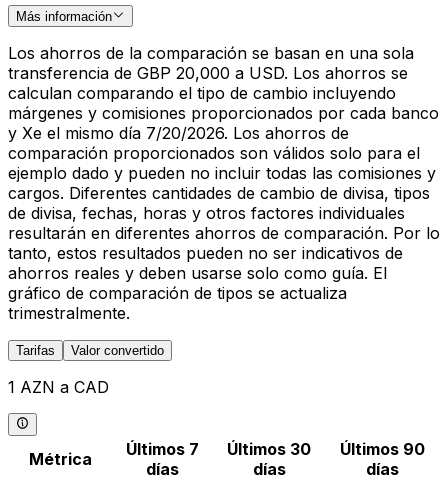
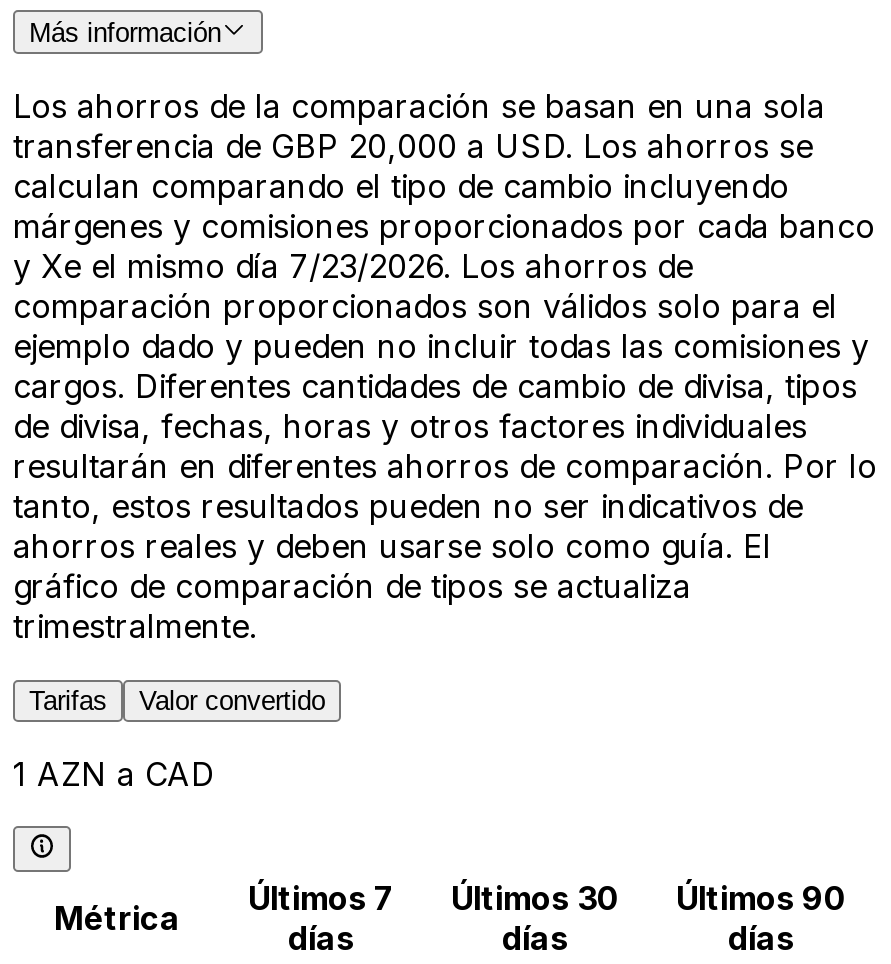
[8,123,349,143] y Xe el mismo día 7/20/2026. Los ahorros de -> [13,247,693,287] y Xe el mismo día 7/23/2026. Los ahorros de

